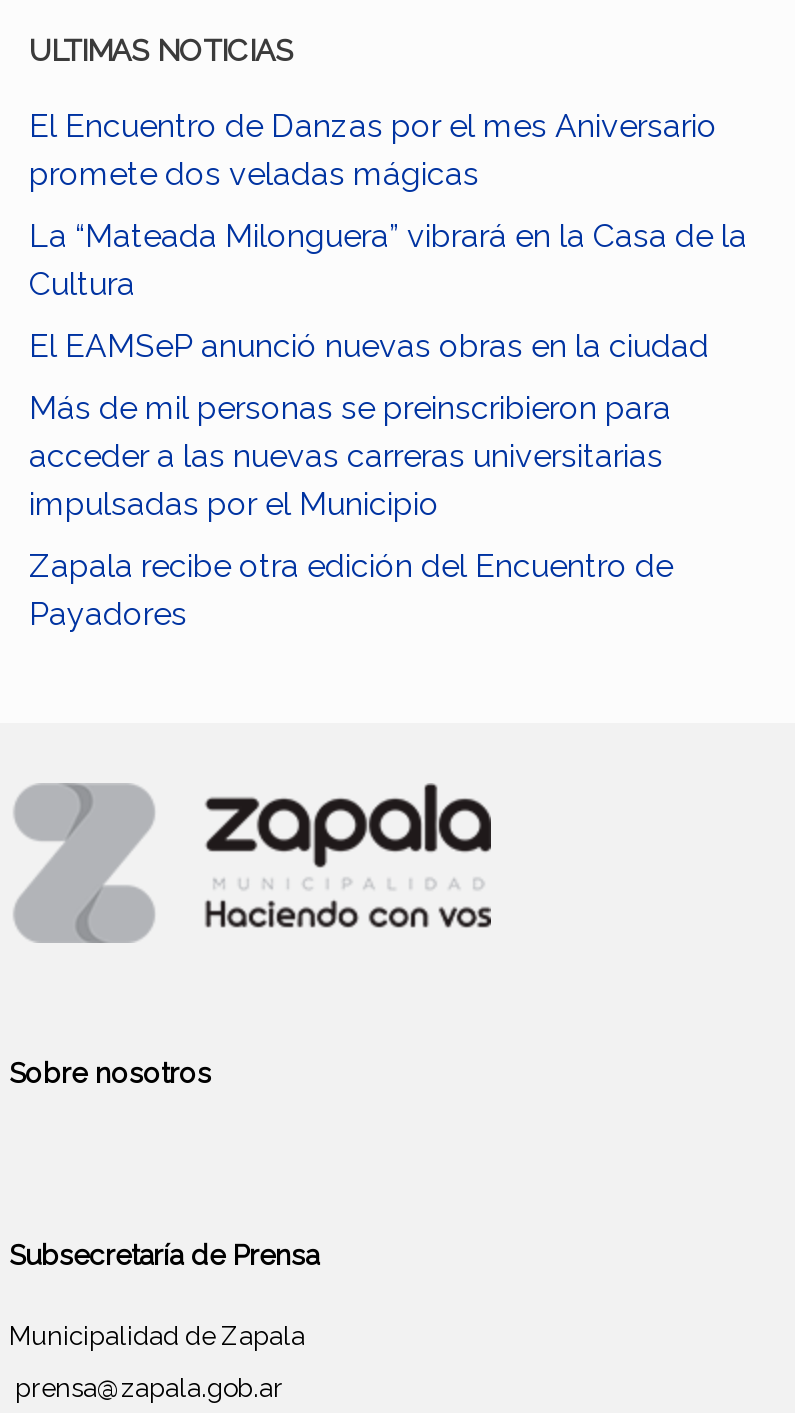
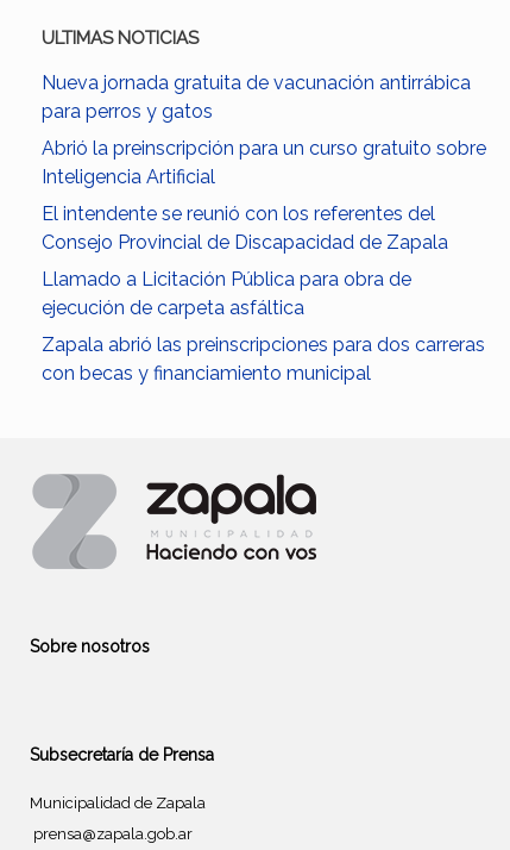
[29,108,717,194] El Encuentro de Danzas por el mes Aniversario | promete dos veladas mágicas -> [42,72,471,123] Nueva jornada gratuita de vacunación antirrábica | para perros y gatos
[29,218,747,304] La “Mateada Milonguera” vibrará en la Casa de la | Cultura -> [42,137,486,189] Abrió la preinscripción para un curso gratuito sobre | Inteligencia Artificial
[29,328,709,366] El EAMSeP anunció nuevas obras en la ciudad -> [42,203,448,254] El intendente se reunió con los referentes del | Consejo Provincial de Discapacidad de Zapala
[29,390,671,524] Más de mil personas se preinscribieron para | acceder a las nuevas carreras universitarias | impulsadas por el Municipio -> [42,268,411,320] Llamado a Licitación Pública para obra de | ejecución de carpeta asfáltica
[29,548,673,634] Zapala recibe otra edición del Encuentro de | Payadores -> [42,334,485,385] Zapala abrió las preinscripciones para dos carreras | con becas y financiamiento municipal

